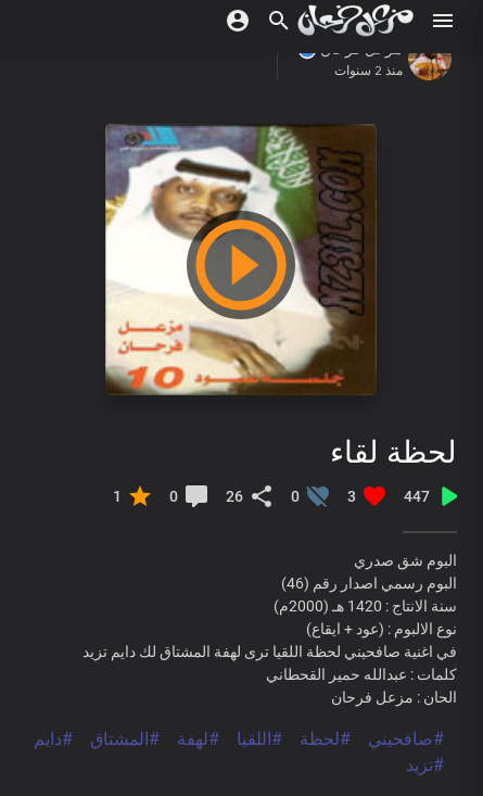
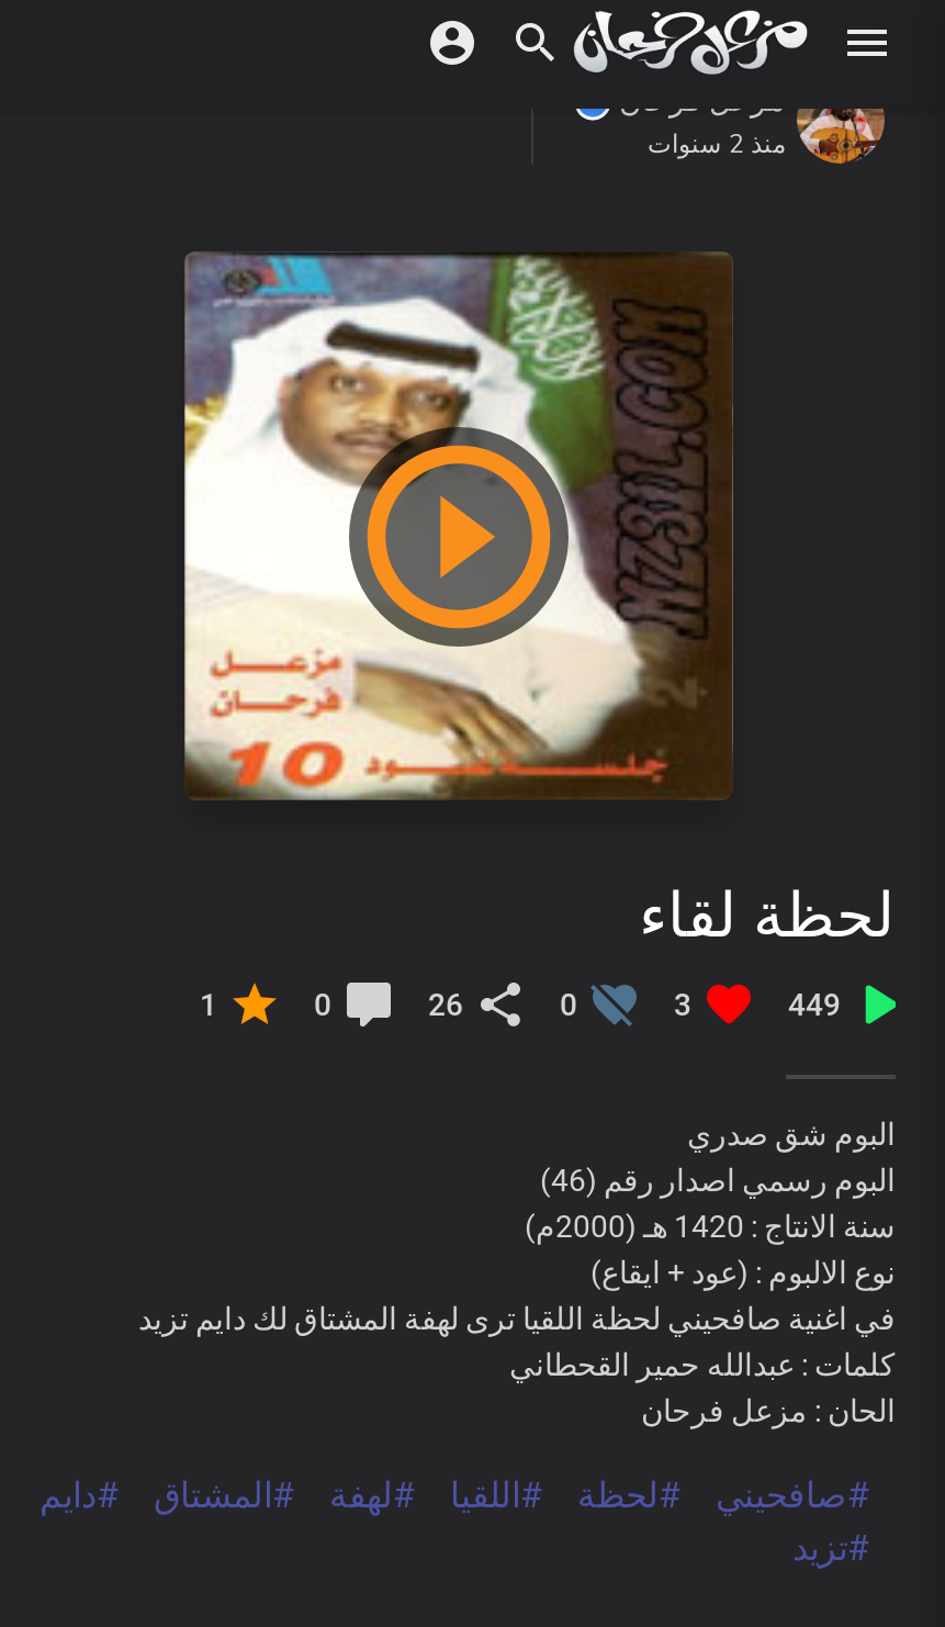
[404,487,430,504] 447 -> [788,986,841,1021] 449

